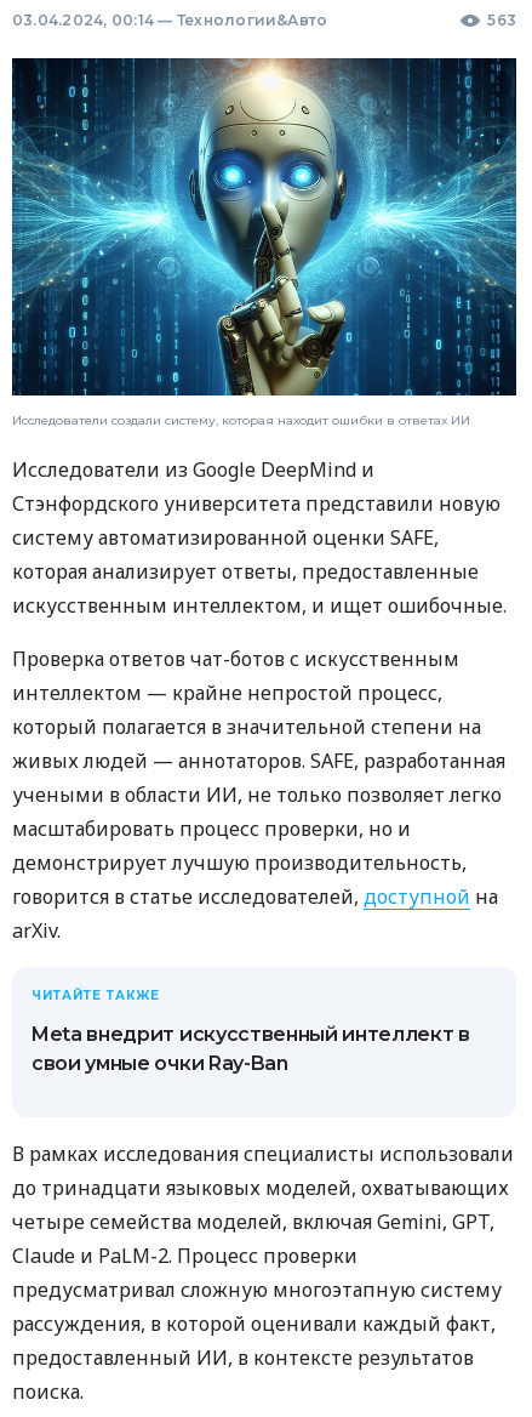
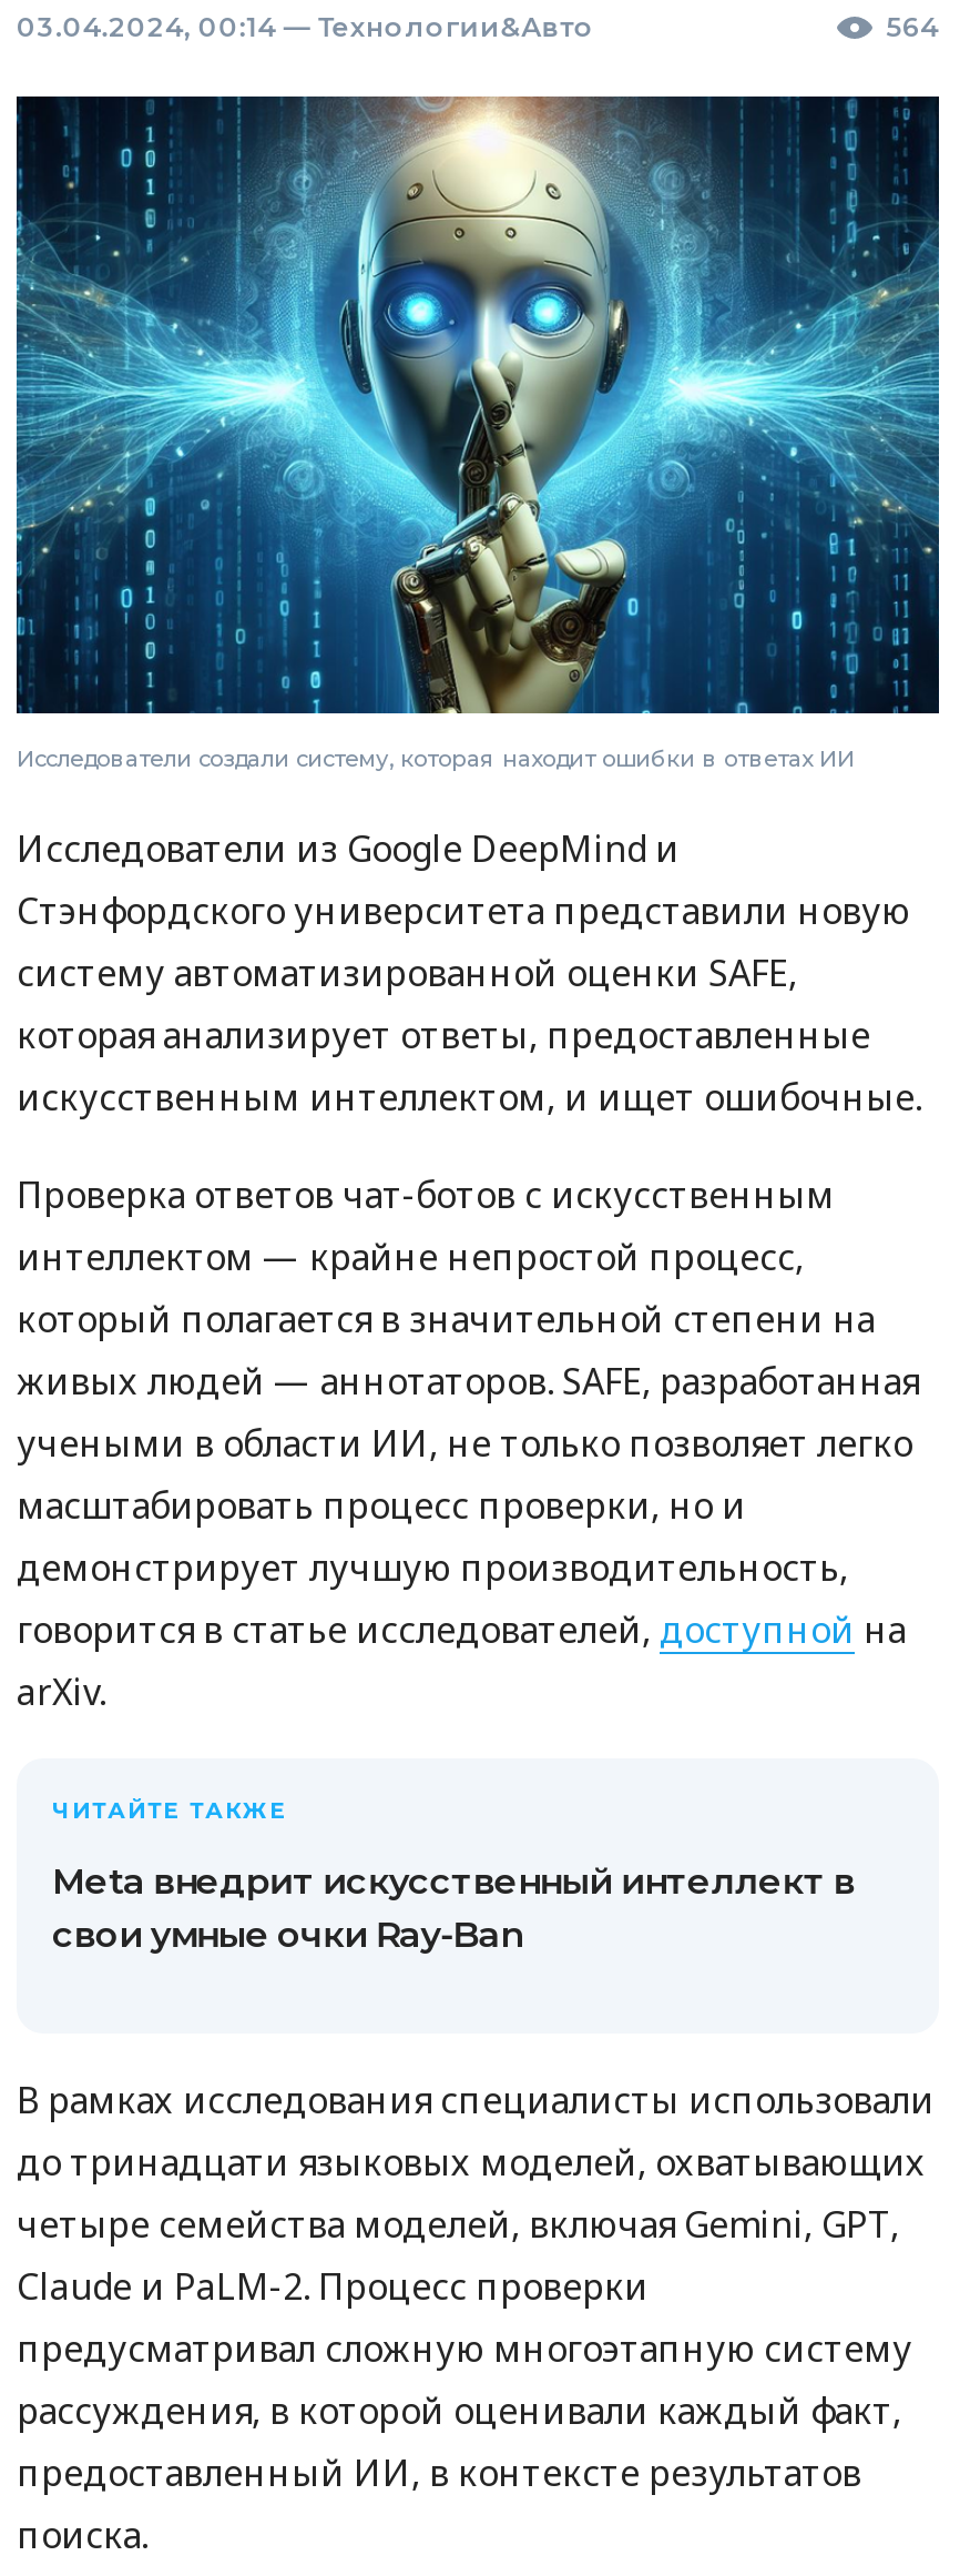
[488,11,516,29] 563 -> [886,10,939,43] 564

